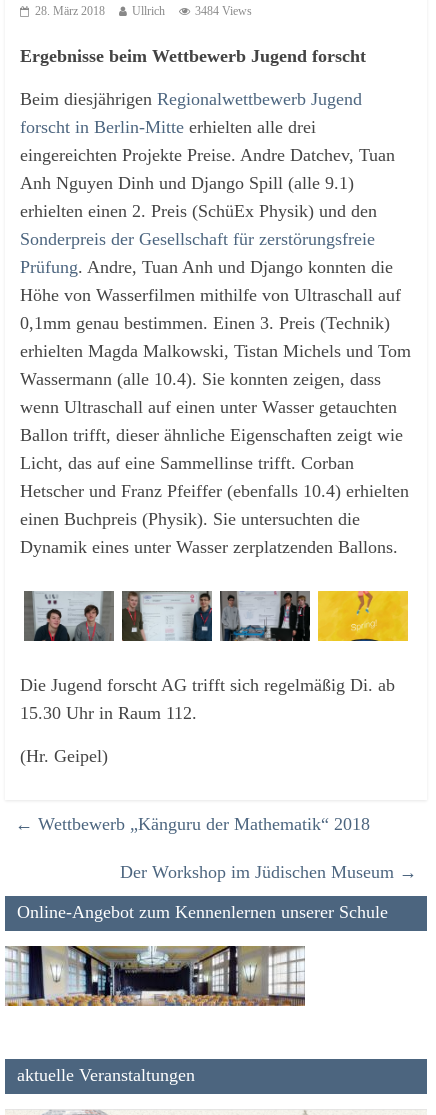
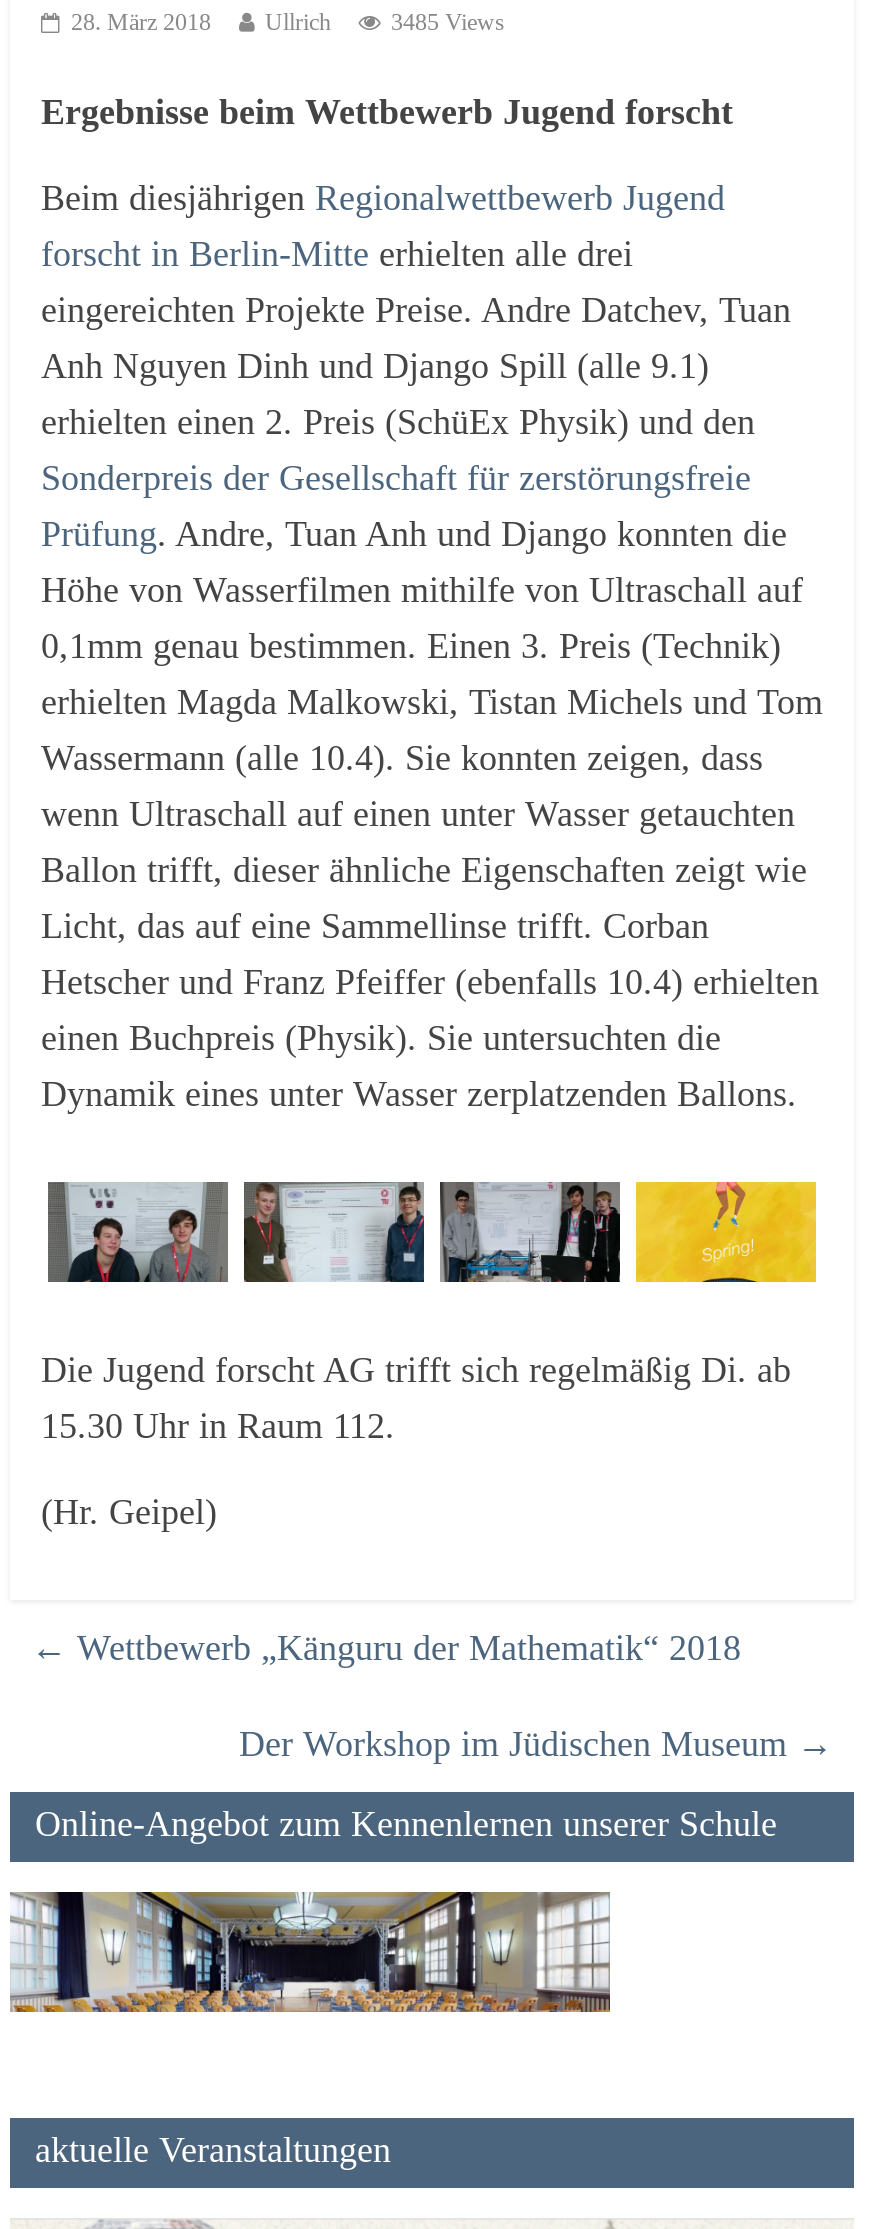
[195,4,252,18] 3484 Views -> [391,9,505,37] 3485 Views

